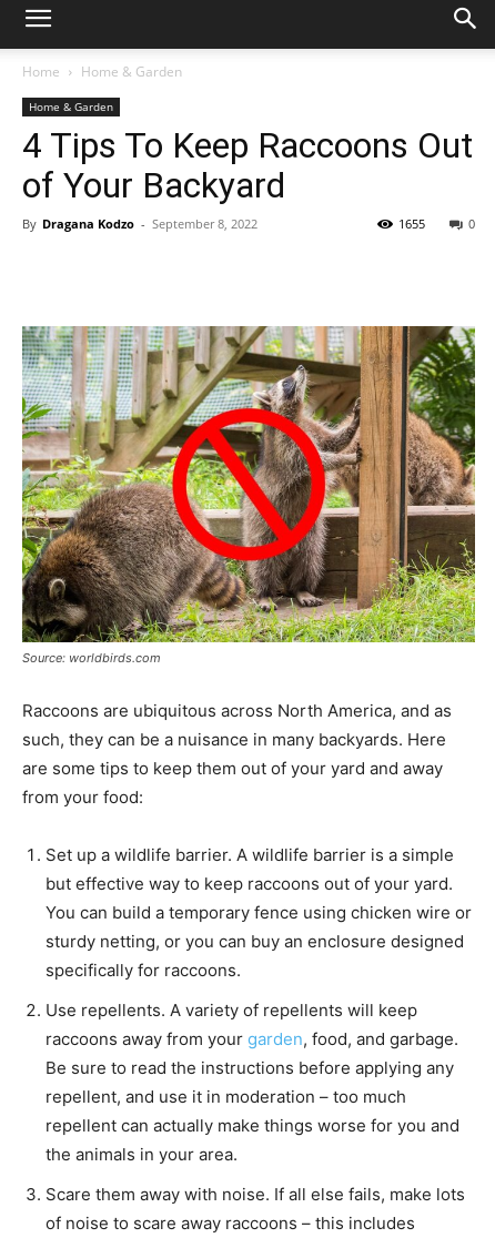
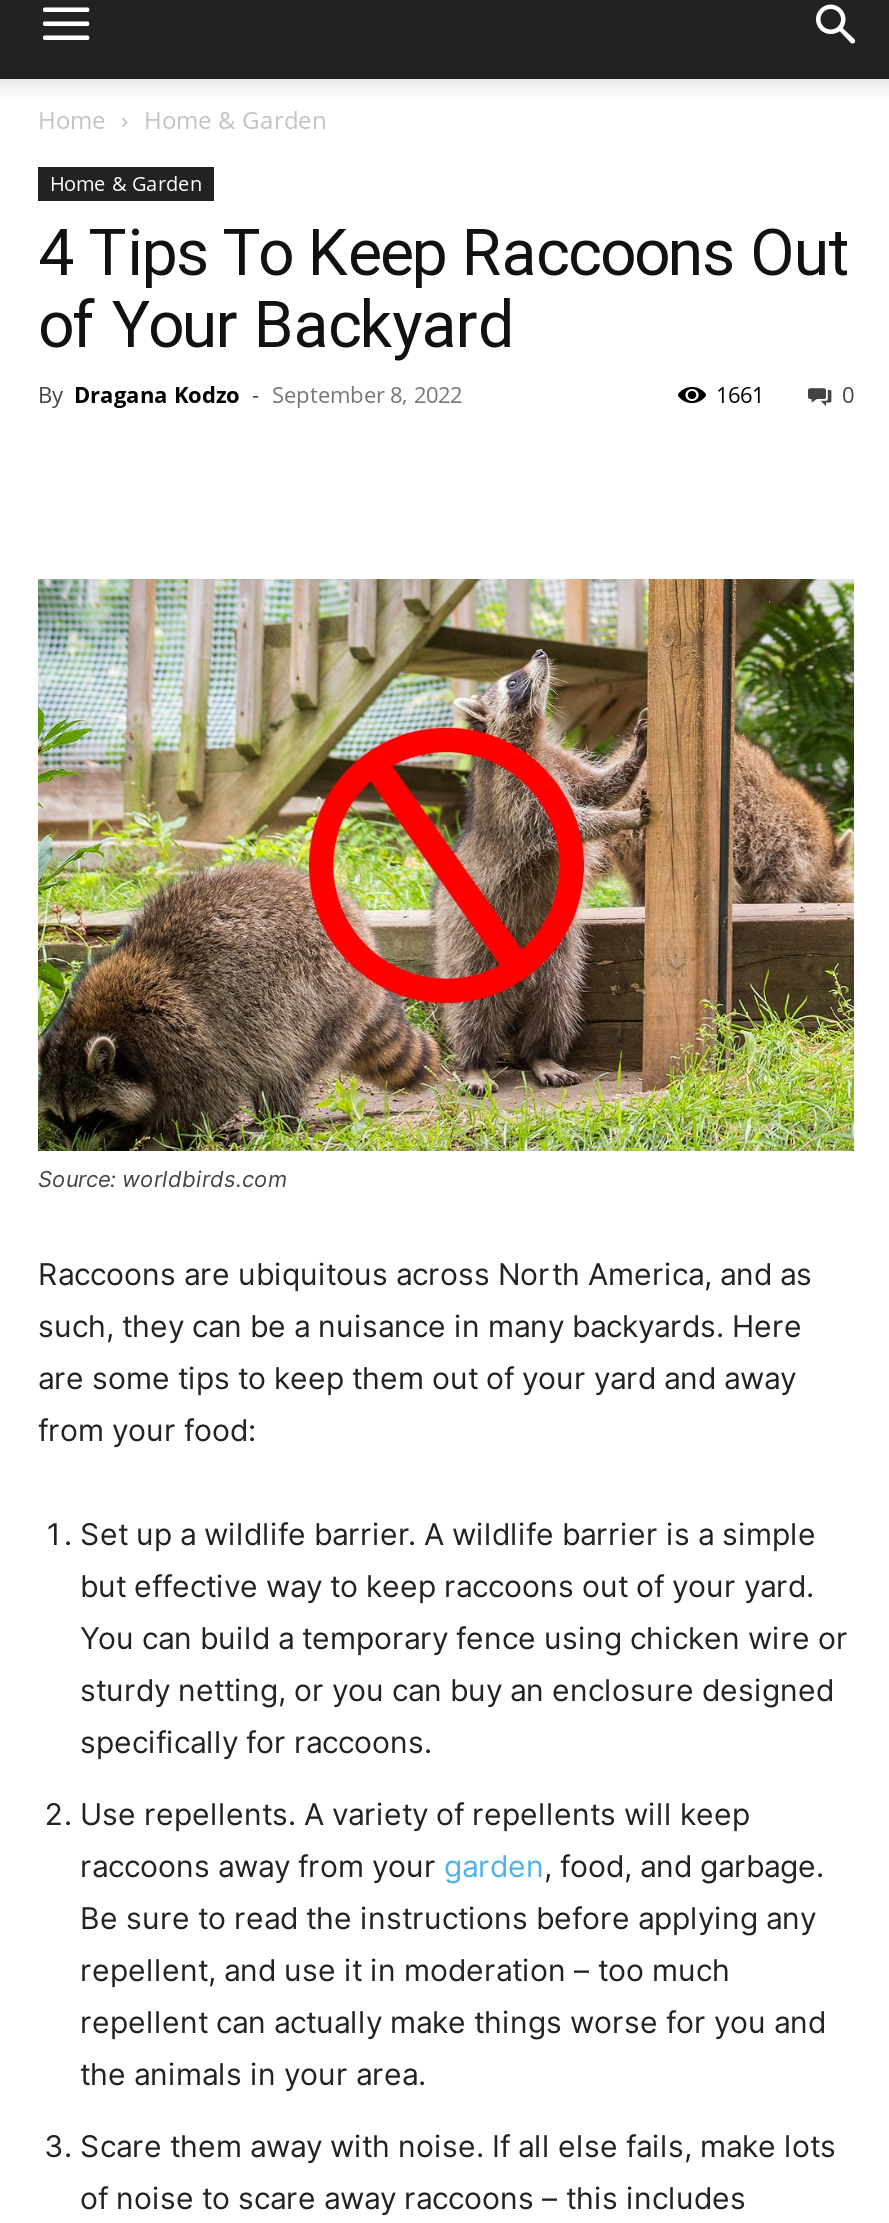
[398,215,425,232] 1655 -> [716,379,764,409] 1661

